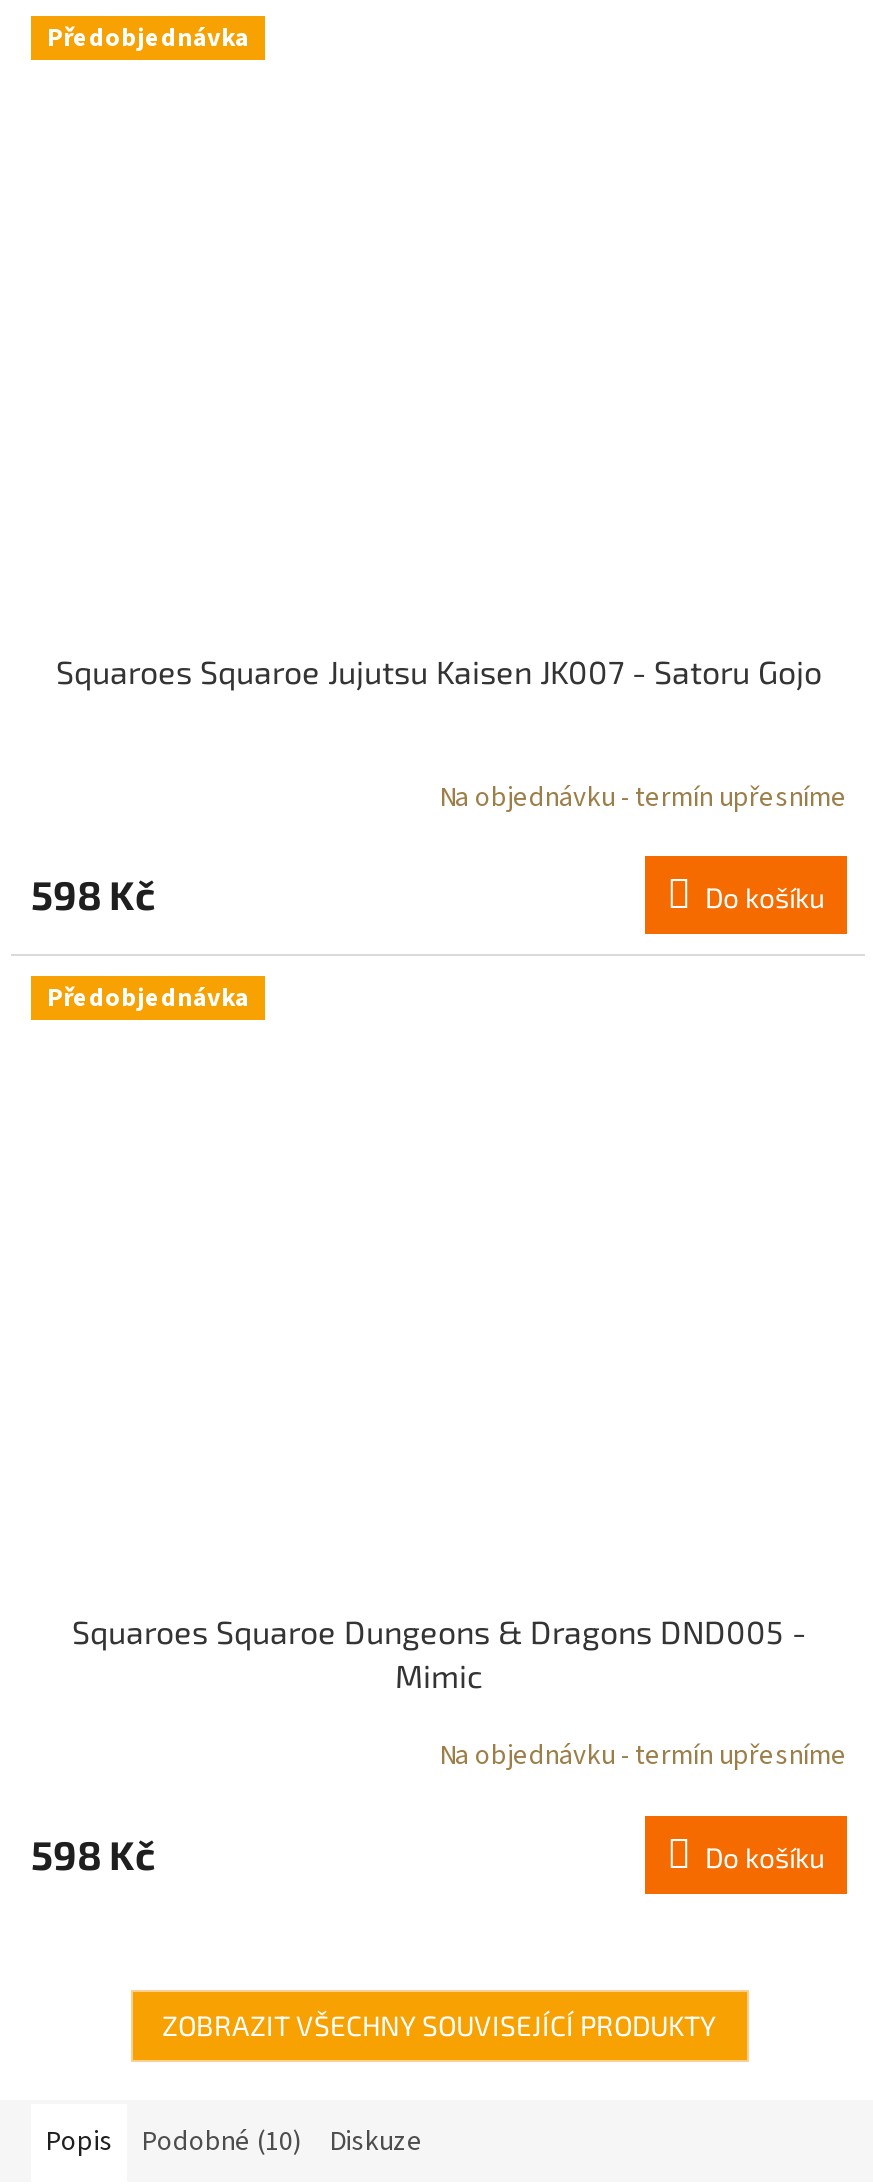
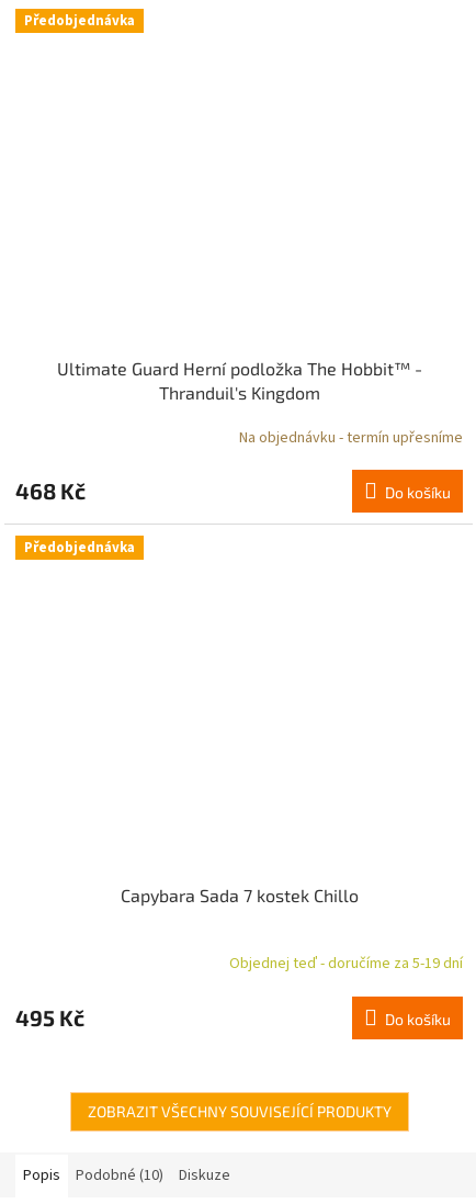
[56,652,822,690] Squaroes Squaroe Jujutsu Kaisen JK007 - Satoru Gojo -> [56,358,422,403] Ultimate Guard Herní podložka The Hobbit™ - | Thranduil's Kingdom
[31,870,155,918] 598 Kč -> [15,478,86,504] 468 Kč
[72,1612,806,1694] Squaroes Squaroe Dungeons & Dragons DND005 - | Mimic -> [120,884,358,905] Capybara Sada 7 kostek Chillo
[439,1737,847,1777] Na objednávku - termín upřesníme -> [229,953,463,975] Objednej teď - doručíme za 5-19 dní
[31,1830,155,1878] 598 Kč -> [15,1004,84,1030] 495 Kč

